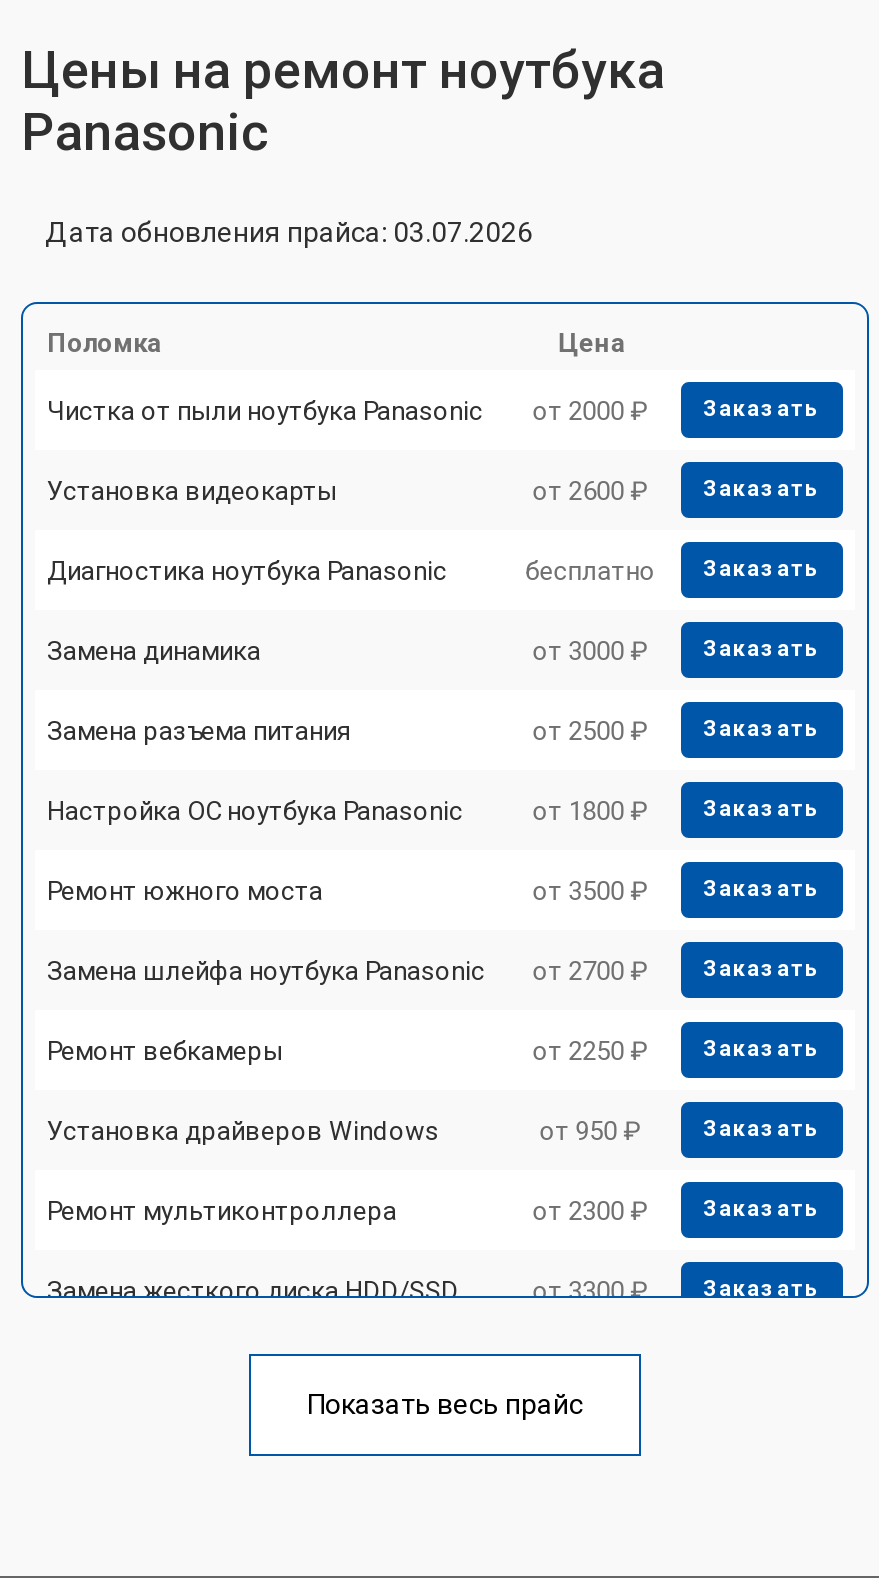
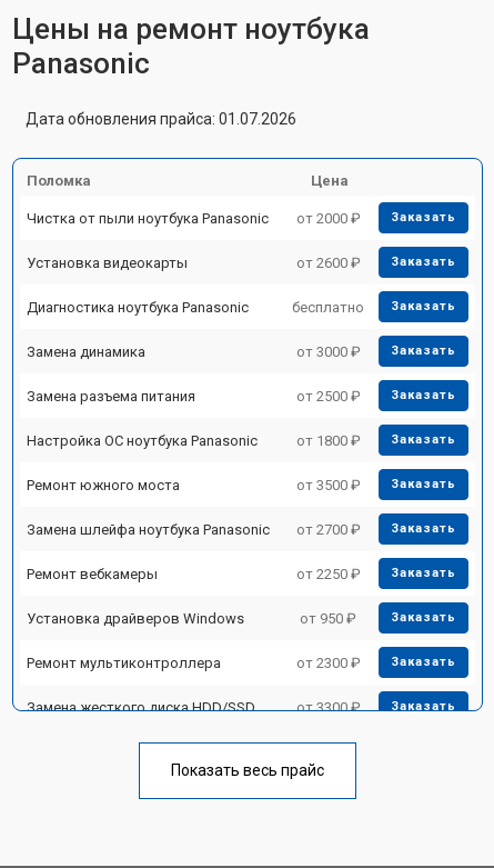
[45,216,533,248] Дата обновления прайса: 03.07.2026 -> [26,110,296,128] Дата обновления прайса: 01.07.2026

